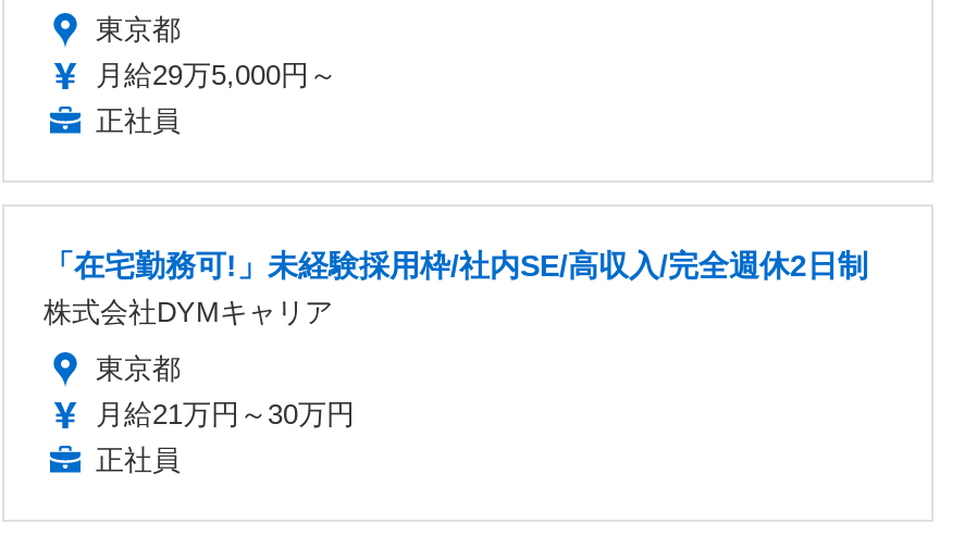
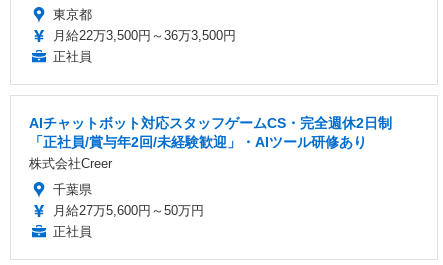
[96,59,337,92] 月給29万5,000円～ -> [53,28,236,43] 月給22万3,500円～36万3,500円
[44,248,868,329] 「在宅勤務可!」未経験採用枠/社内SE/高収入/完全週休2日制 | 株式会社DYMキャリア -> [29,115,392,171] AIチャットボット対応スタッフゲームCS・完全週休2日制 | 「正社員/賞与年2回/未経験歓迎」・AIツール研修あり | 株式会社Creer
[96,353,355,431] 東京都 | 月給21万円～30万円 -> [53,182,204,218] 千葉県 | 月給27万5,600円～50万円

